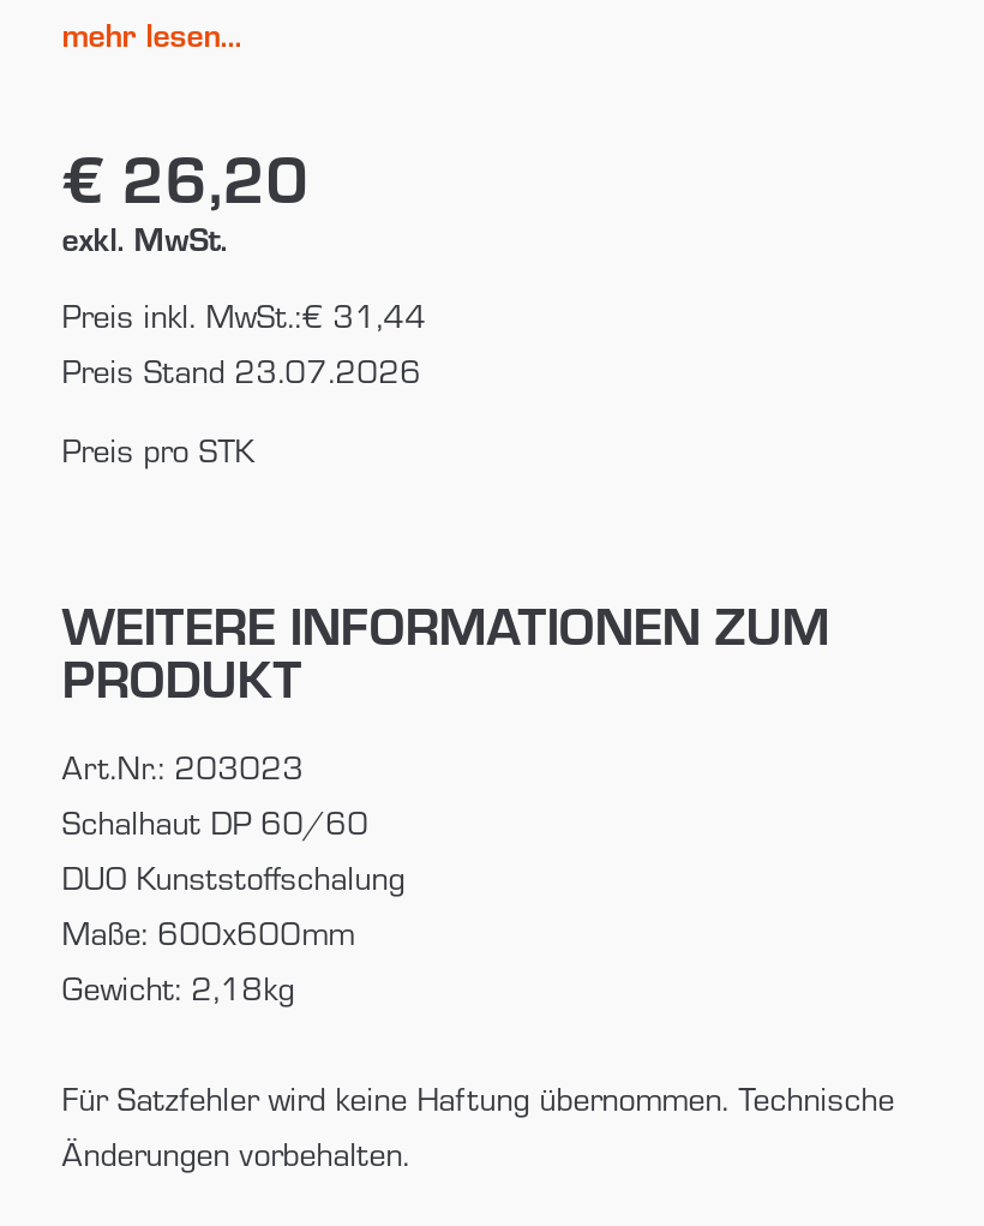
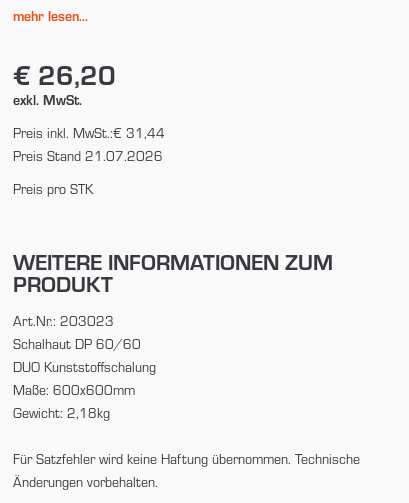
[62,350,422,394] Preis Stand 23.07.2026 -> [13,146,163,165] Preis Stand 21.07.2026

